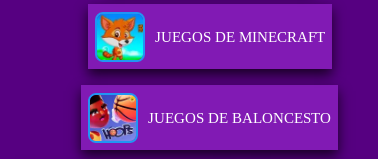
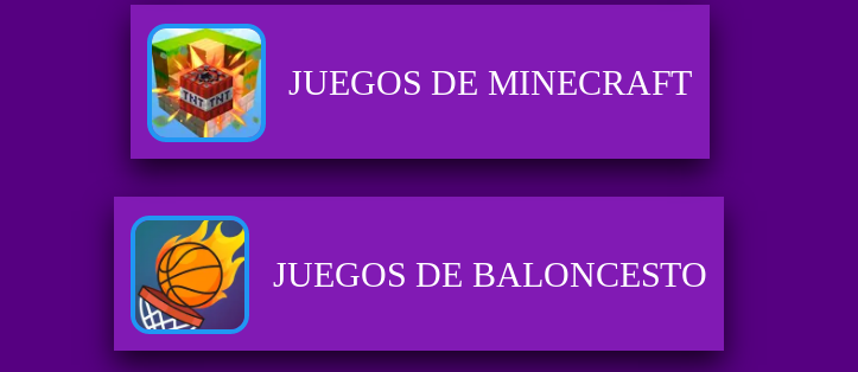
[96,13,144,61] [image] -> [150,26,263,140] [image]
[89,94,137,142] [image] -> [133,218,247,332] [image]

